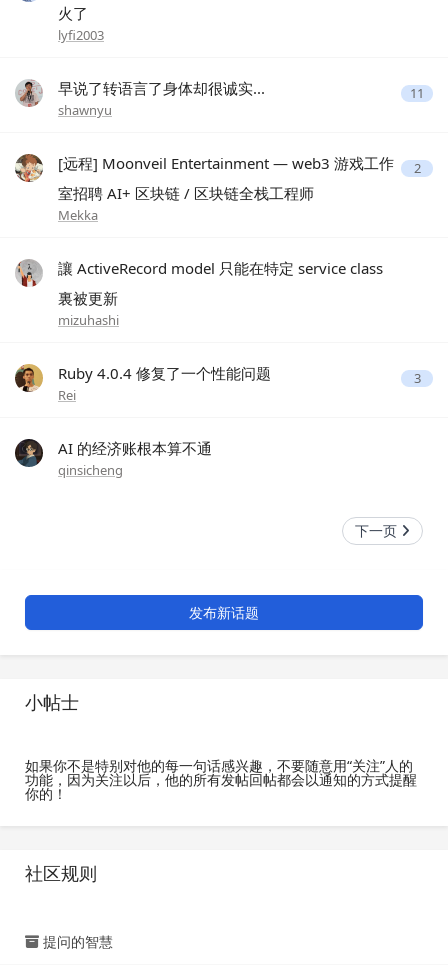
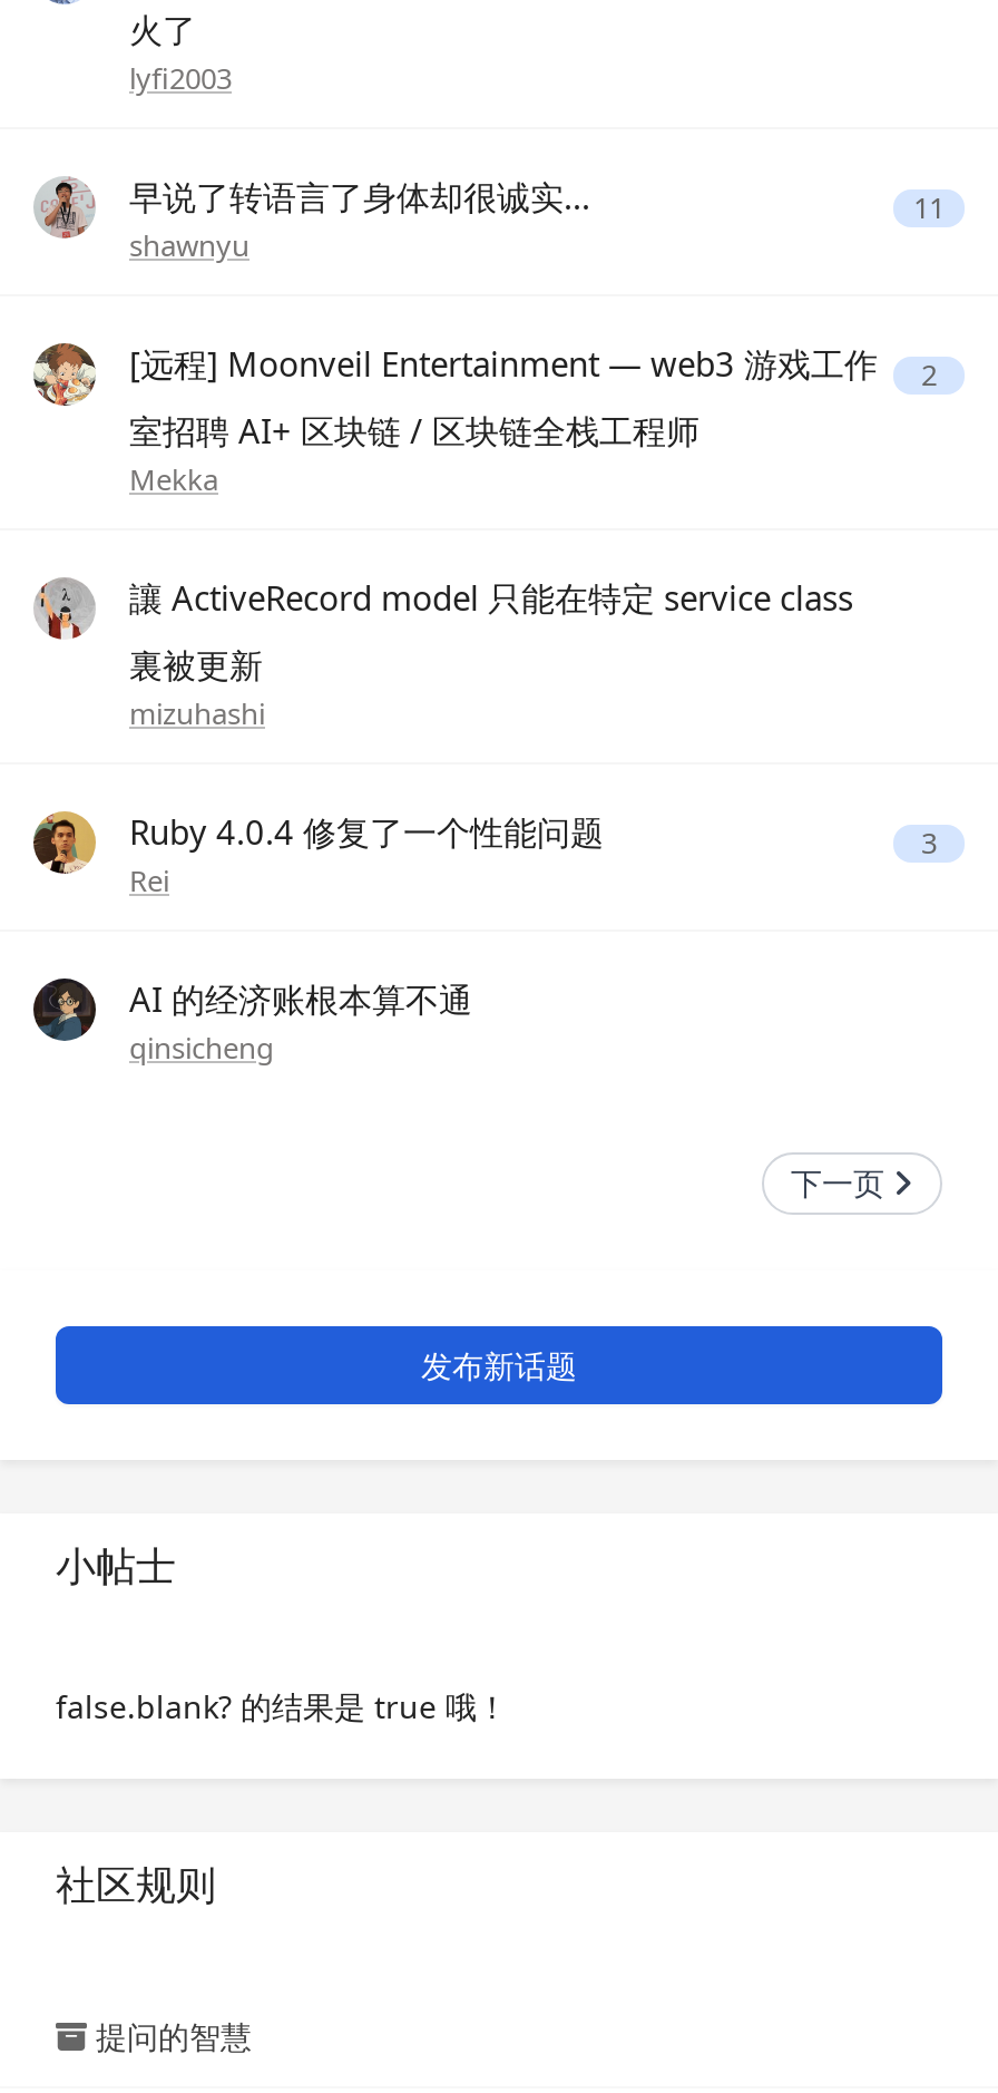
[25,756,417,803] 如果你不是特别对他的每一句话感兴趣，不要随意用“关注”人的 | 功能，因为关注以后，他的所有发帖回帖都会以通知的方式提醒 | 你的！ -> [56,1685,508,1727] false.blank? 的结果是 true 哦！

